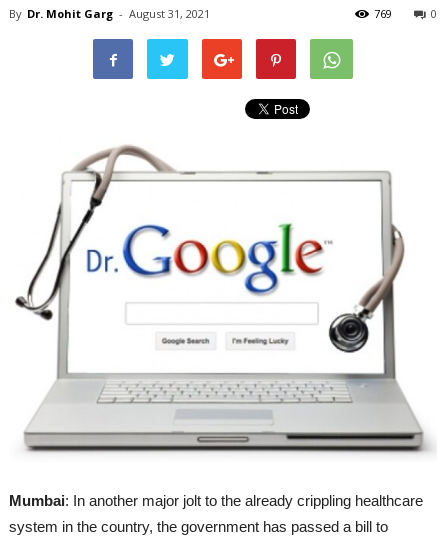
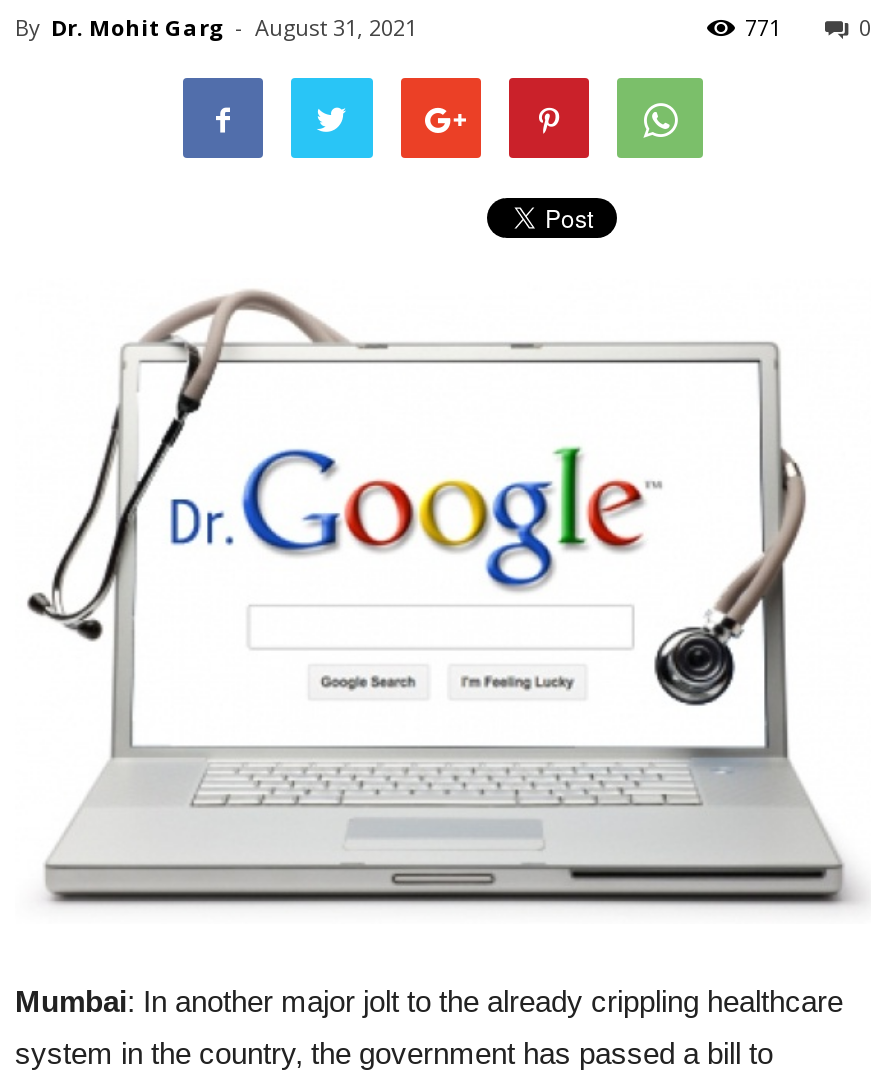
[374,6,392,21] 769 -> [745,12,781,42] 771

